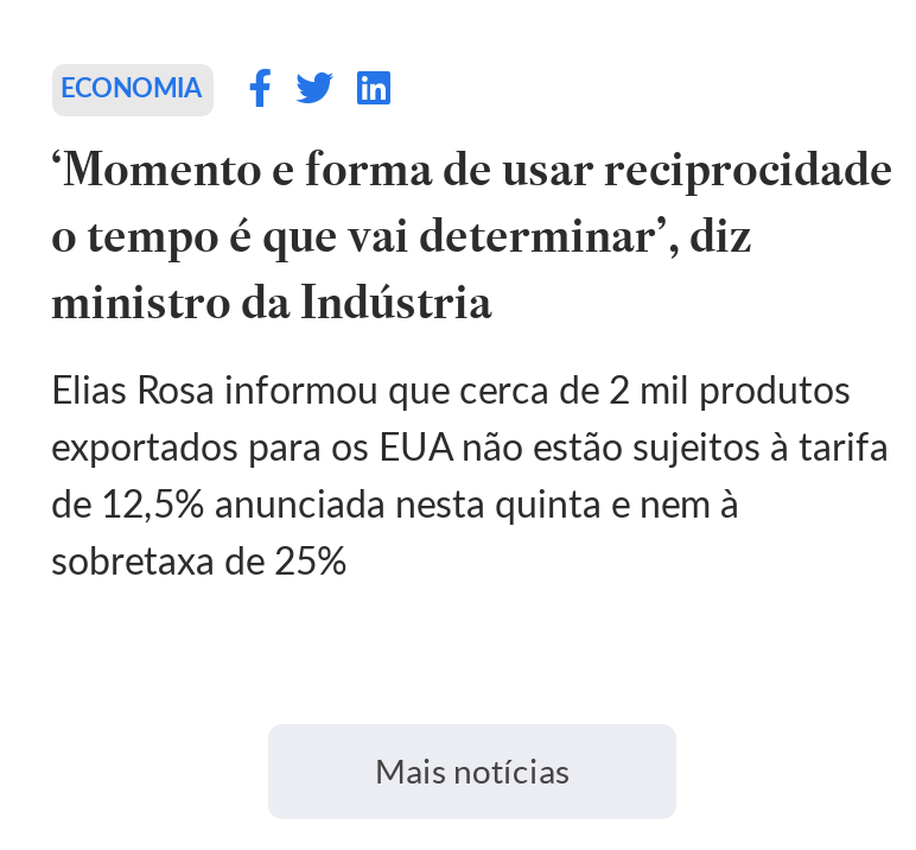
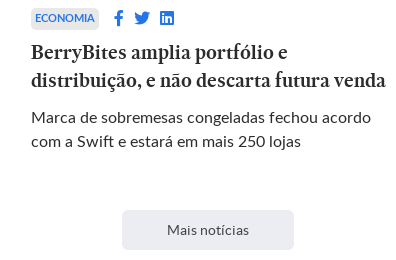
[51,140,893,582] ‘Momento e forma de usar reciprocidade | o tempo é que vai determinar’, diz | ministro da Indústria | Elias Rosa informou que cerca de 2 mil produtos | exportados para os EUA não estão sujeitos à tarifa | de 12,5% anunciada nesta quinta e nem à | sobretaxa de 25% -> [30,40,385,150] BerryBites amplia portfólio e | distribuição, e não descarta futura venda | Marca de sobremesas congeladas fechou acordo | com a Swift e estará em mais 250 lojas

